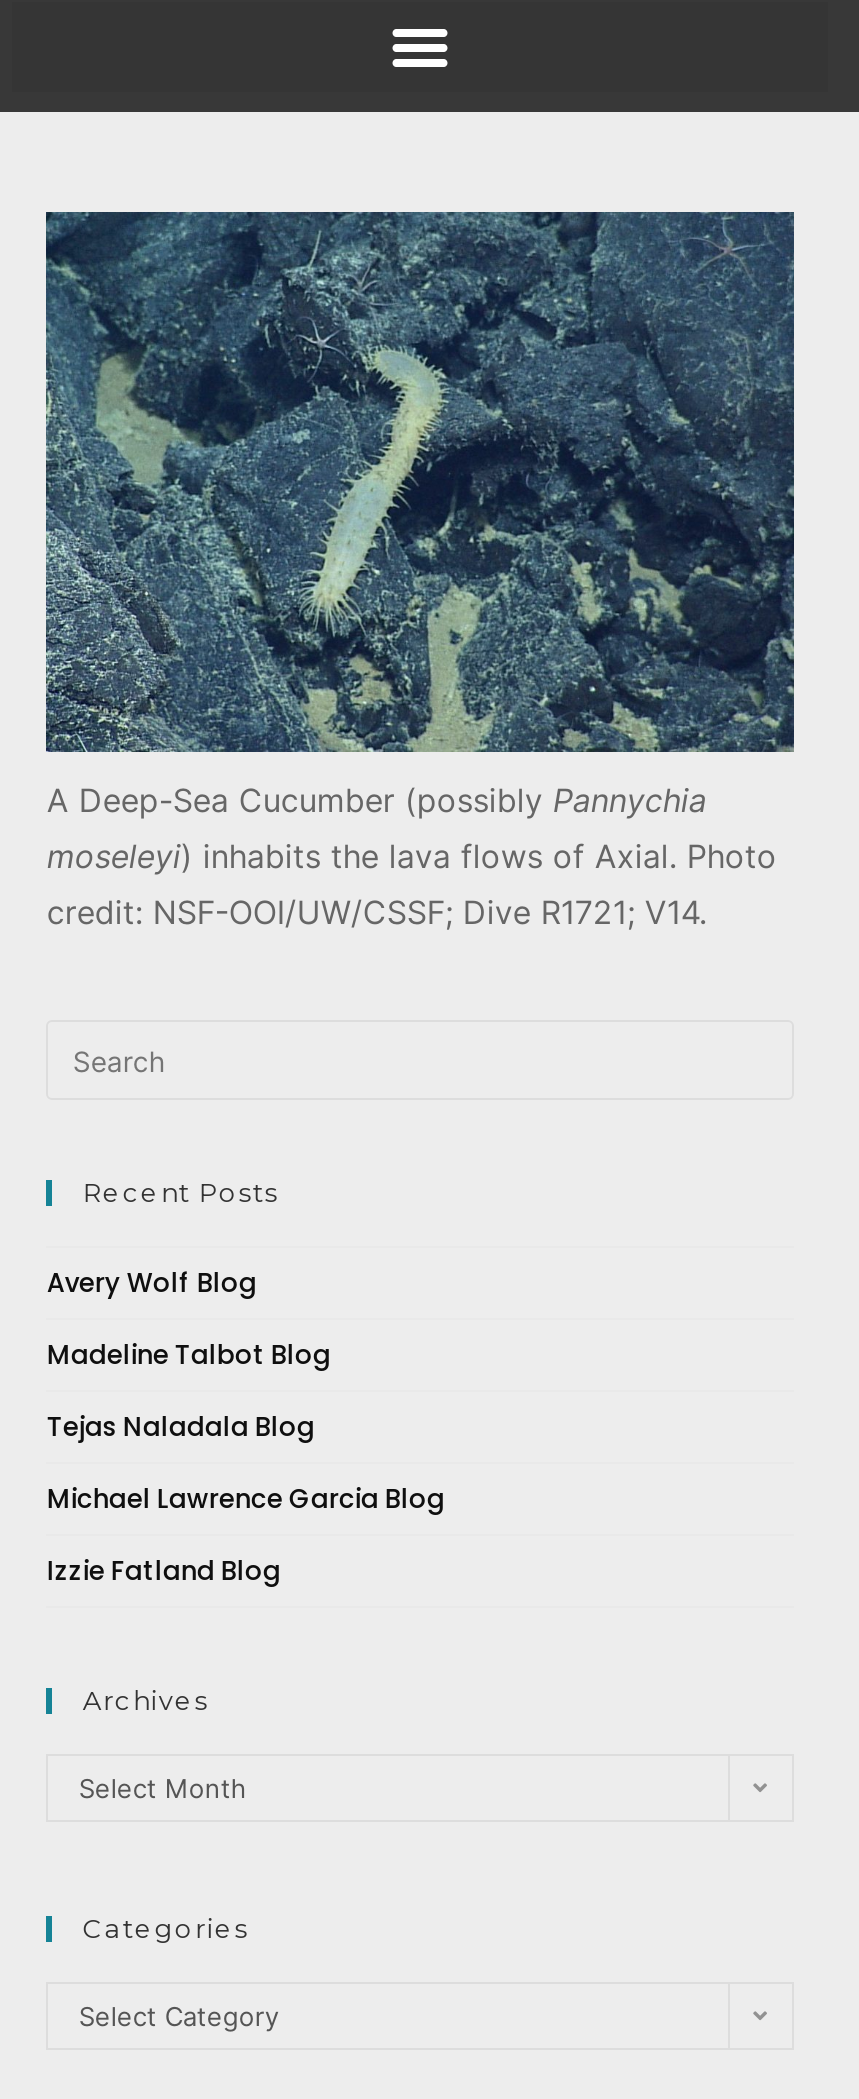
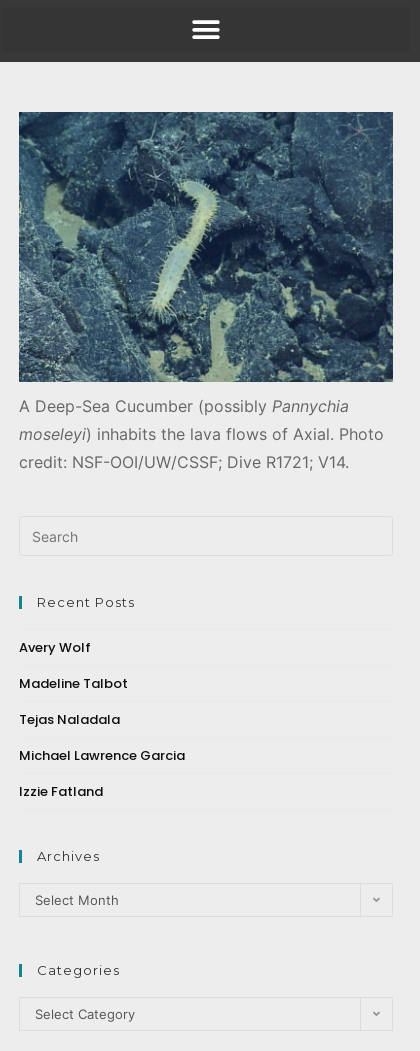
[47,1265,257,1303] Avery Wolf Blog -> [19,638,91,657] Avery Wolf
[47,1337,331,1375] Madeline Talbot Blog -> [19,674,128,693] Madeline Talbot
[47,1409,315,1447] Tejas Naladala Blog -> [19,710,120,729] Tejas Naladala
[47,1481,445,1519] Michael Lawrence Garcia Blog -> [19,746,185,765] Michael Lawrence Garcia
[47,1553,281,1591] Izzie Fatland Blog -> [19,782,103,801] Izzie Fatland

